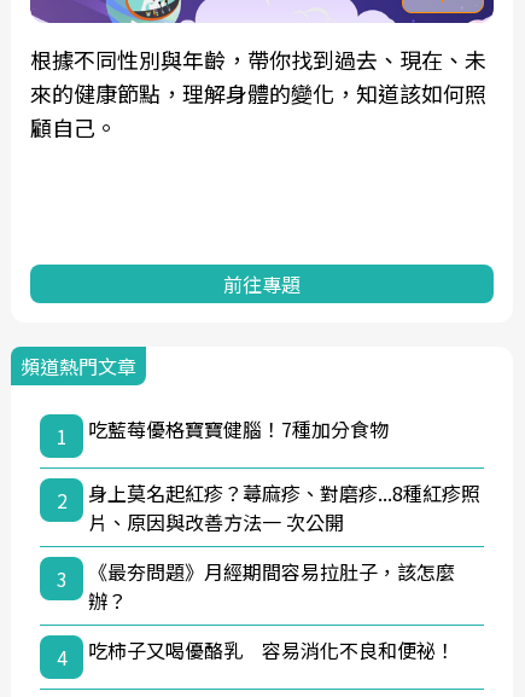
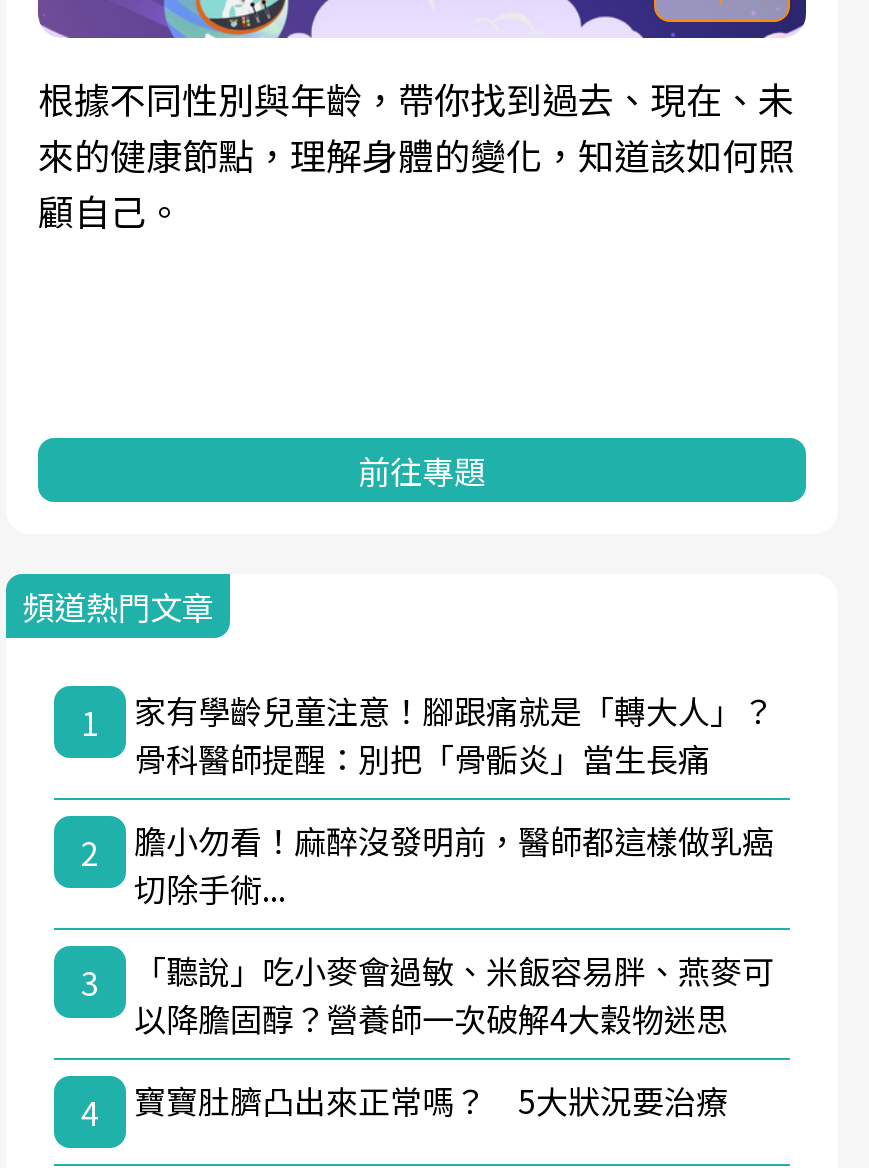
[88,414,389,443] 吃藍莓優格寶寶健腦！7種加分食物 -> [134,685,774,781] 家有學齡兒童注意！腳跟痛就是「轉大人」？ | 骨科醫師提醒：別把「骨骺炎」當生長痛
[88,478,480,536] 身上莫名起紅疹？蕁麻疹、對磨疹...8種紅疹照 | 片、原因與改善方法一 次公開 -> [134,815,774,911] 膽小勿看！麻醉沒發明前，醫師都這樣做乳癌 | 切除手術...
[88,557,455,614] 《最夯問題》月經期間容易拉肚子，該怎麼 | 辦？ -> [134,945,774,1041] 「聽說」吃小麥會過敏、米飯容易胖、燕麥可 | 以降膽固醇？營養師一次破解4大穀物迷思
[88,635,455,664] 吃柿子又喝優酪乳 容易消化不良和便祕！ -> [134,1075,728,1123] 寶寶肚臍凸出來正常嗎？ 5大狀況要治療

